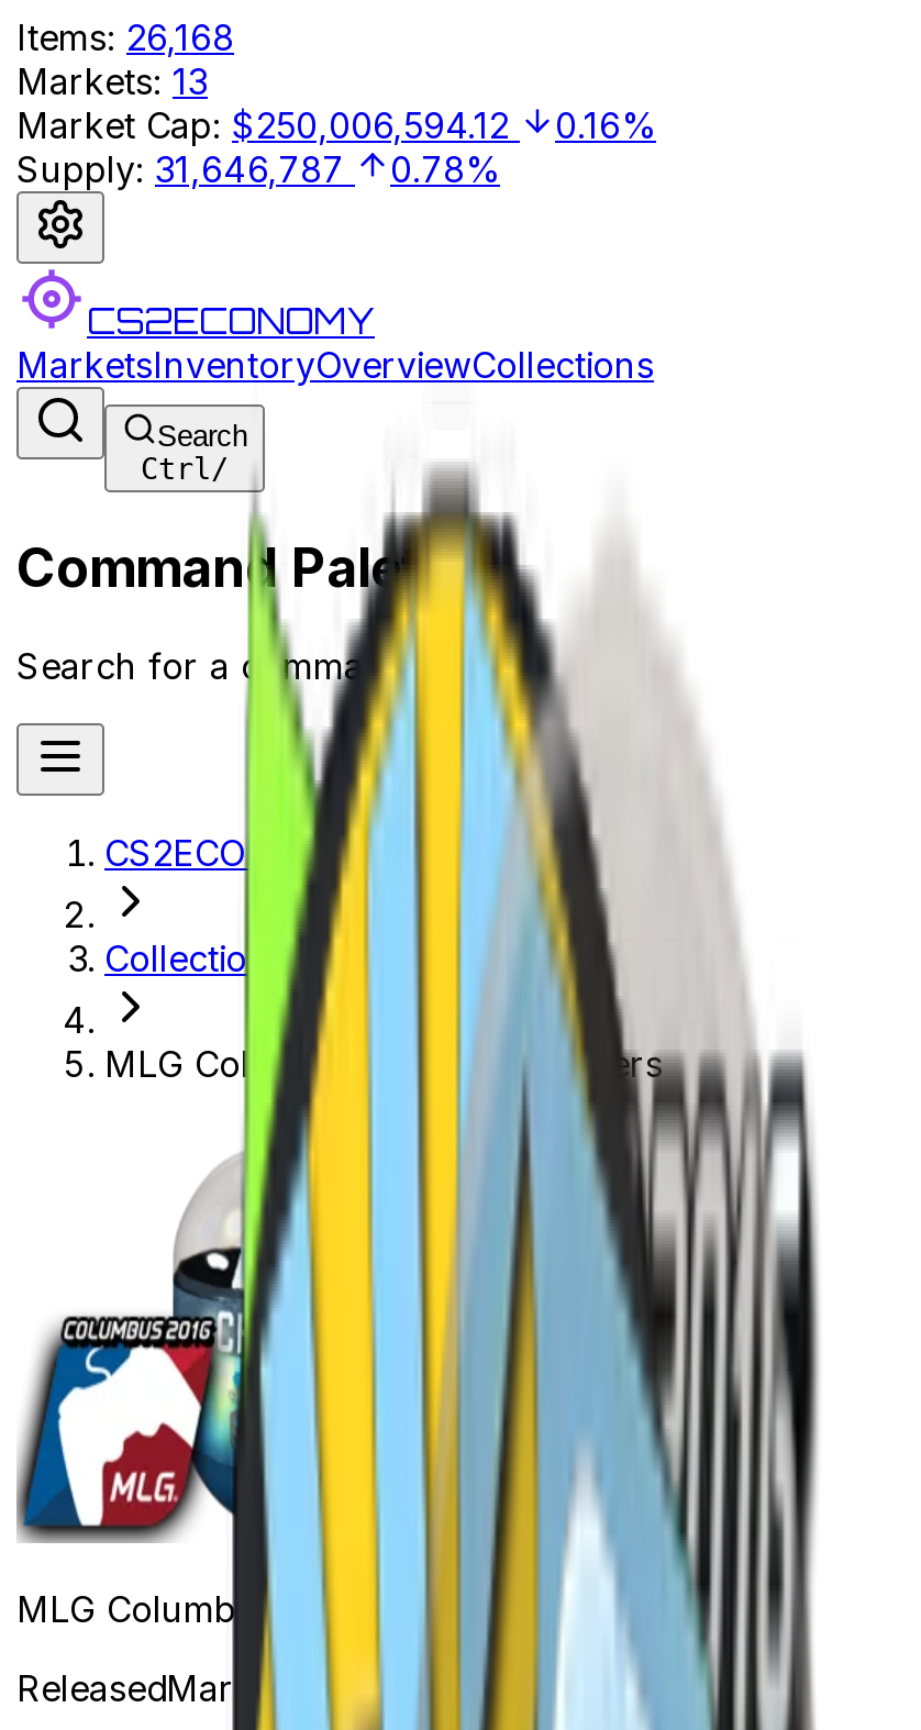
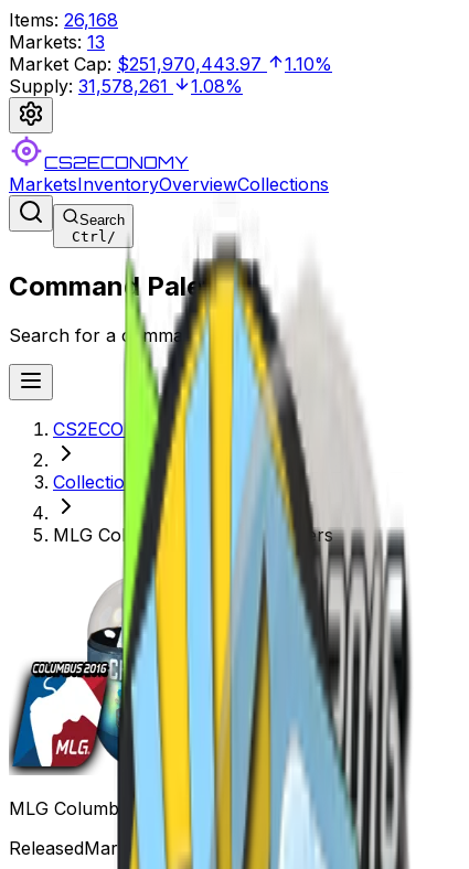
[16,103,509,147] Market Cap: $250,006,594.12 -> [9,53,262,75] Market Cap: $251,970,443.97
[555,103,656,147] 0.16% -> [285,53,332,75] 1.10%
[16,147,344,191] Supply: 31,646,787 -> [9,75,168,97] Supply: 31,578,261
[390,147,500,191] 0.78% -> [191,75,243,97] 1.08%

